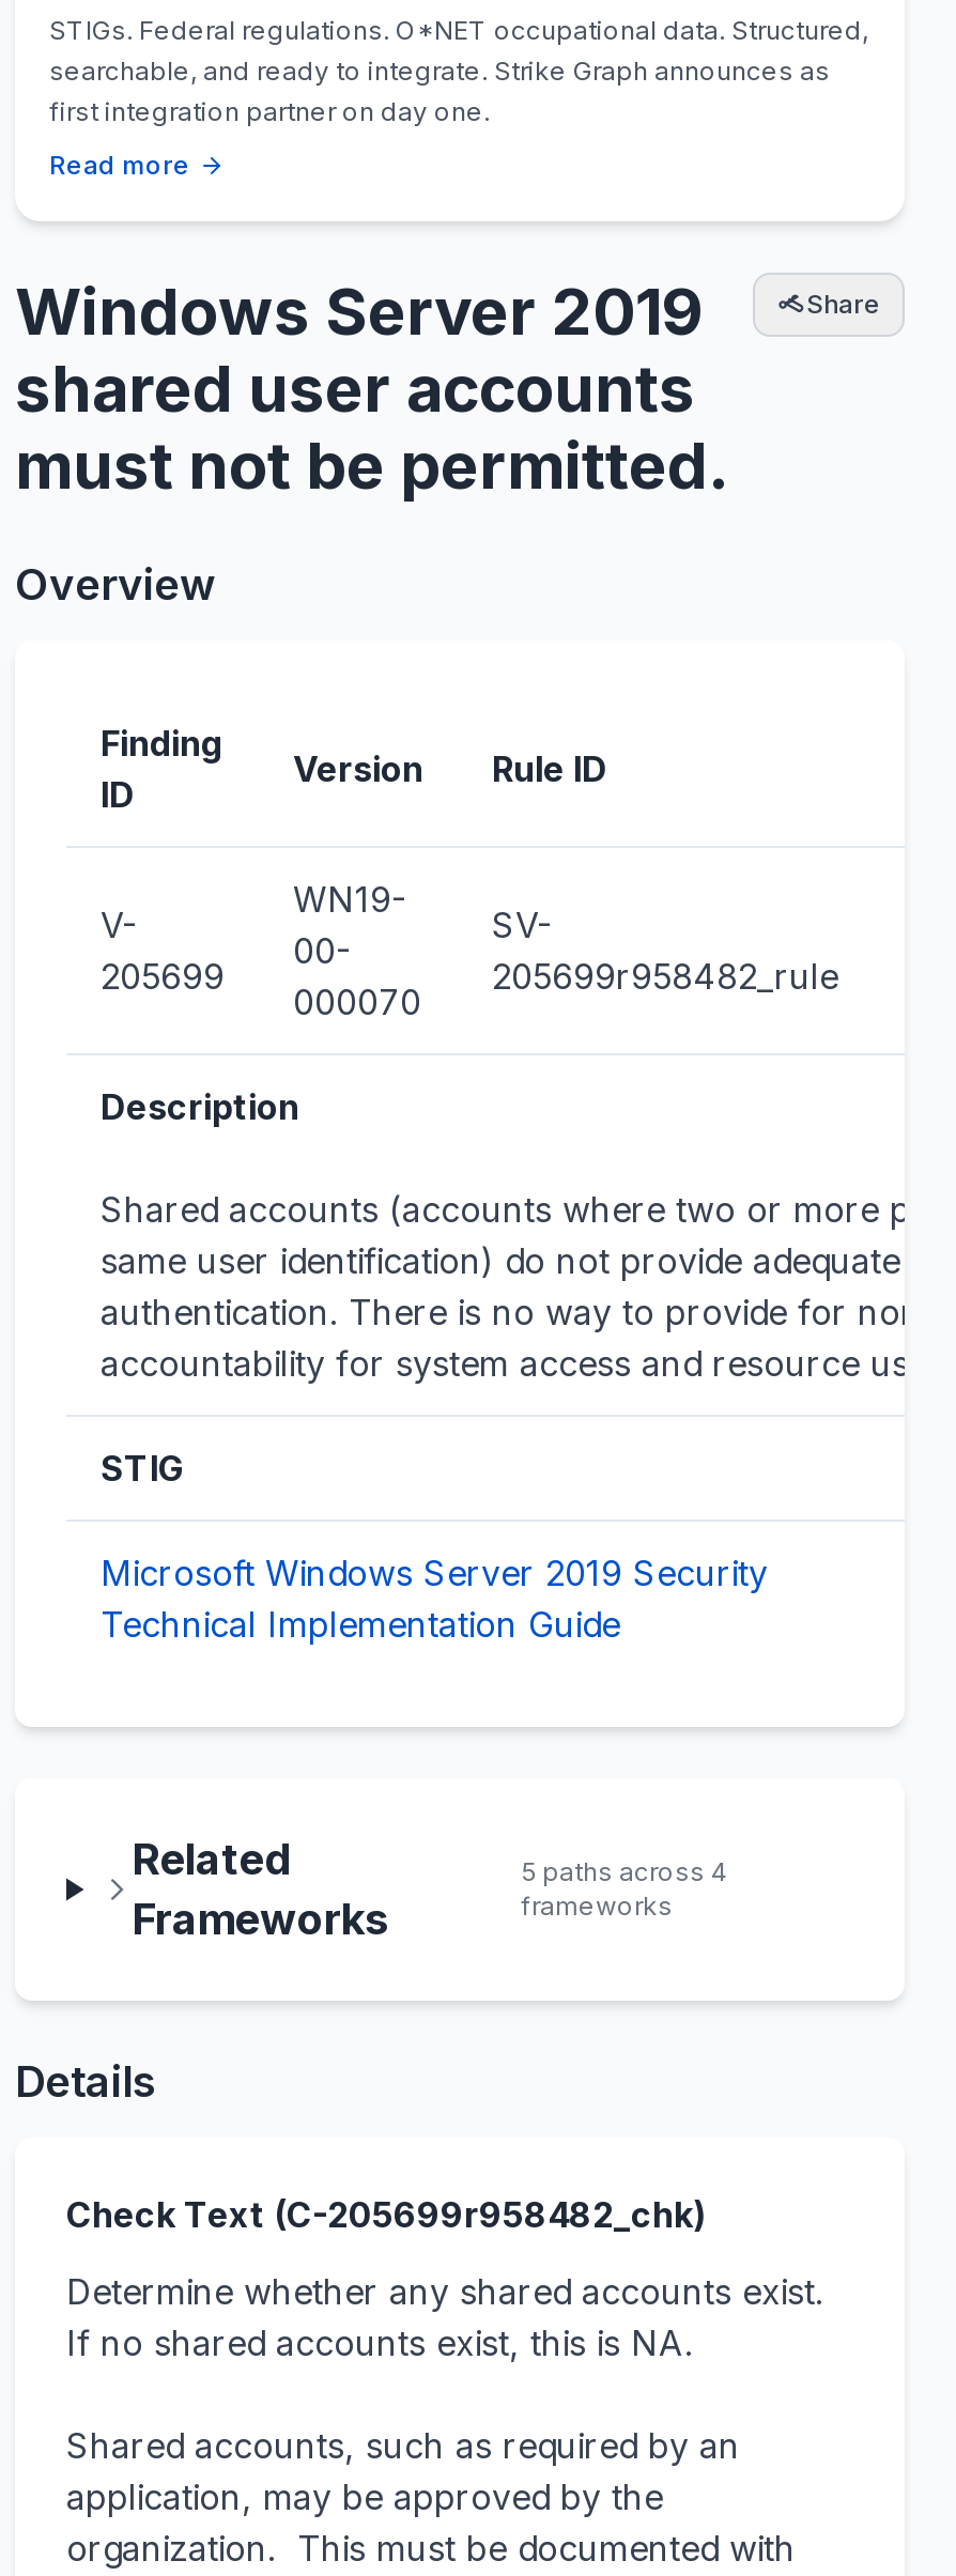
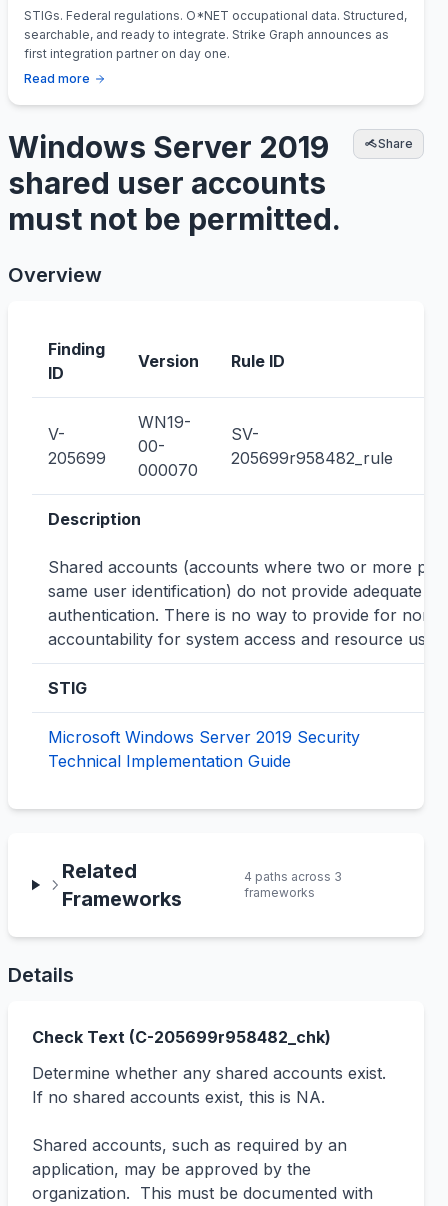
[521,1855,728,1887] 5 paths across 4 -> [244,869,342,884] 4 paths across 3

